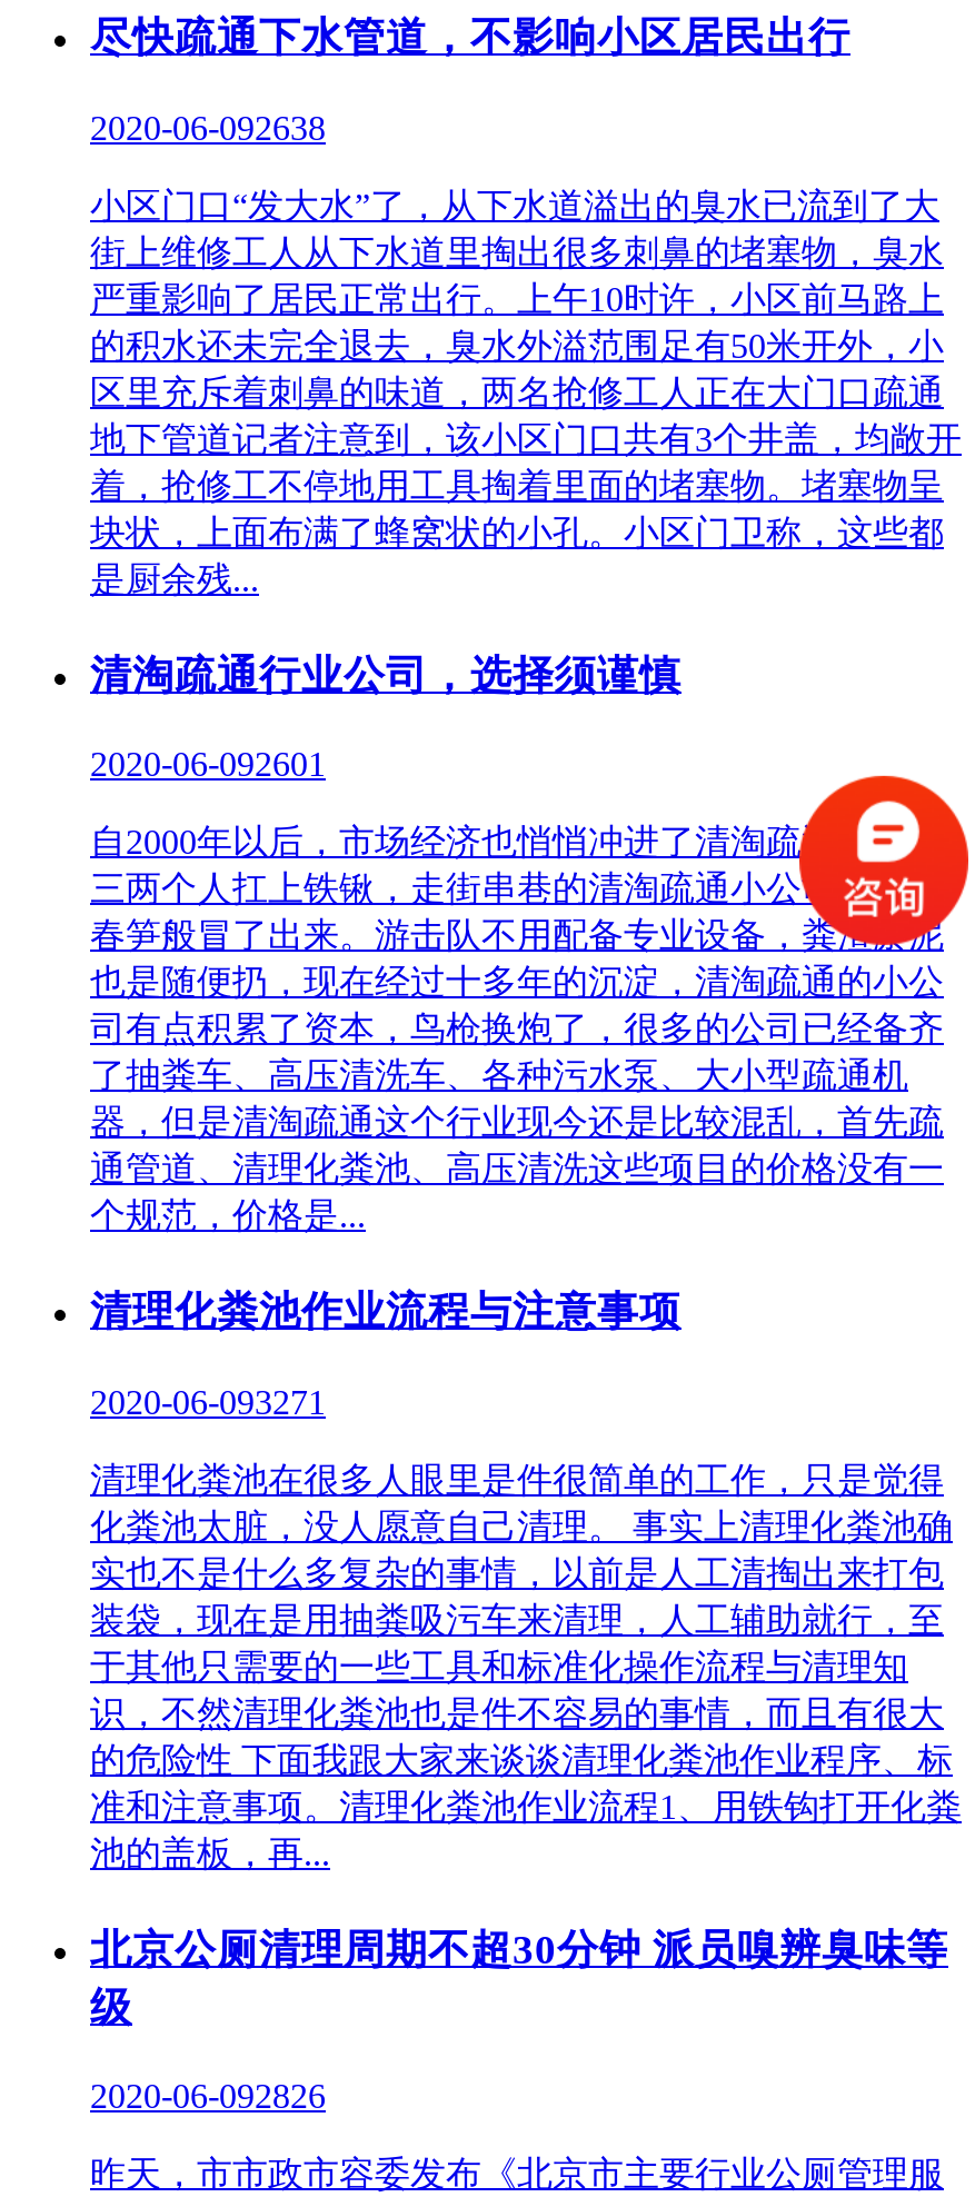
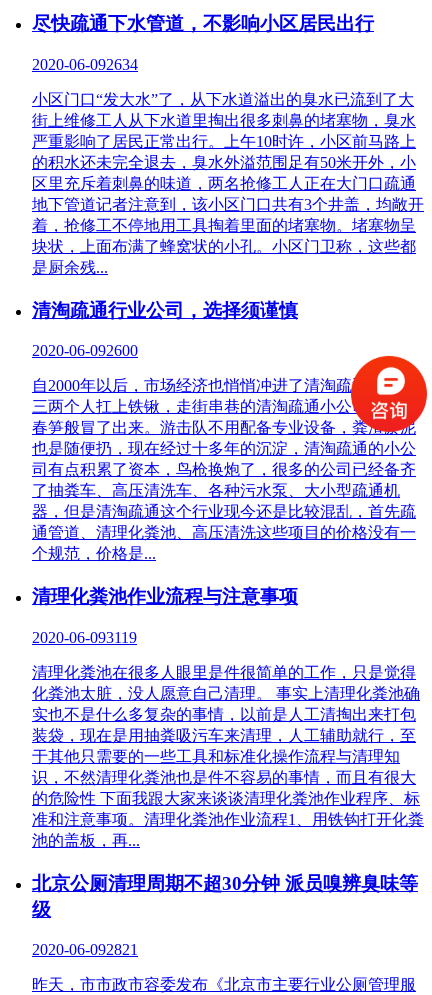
[90,109,326,147] 2020-06-092638 -> [32,56,138,73] 2020-06-092634
[90,746,326,784] 2020-06-092601 -> [32,342,138,359] 2020-06-092600
[90,1383,326,1420] 2020-06-093271 -> [32,629,137,646] 2020-06-093119
[90,2078,326,2115] 2020-06-092826 -> [32,941,138,958] 2020-06-092821

